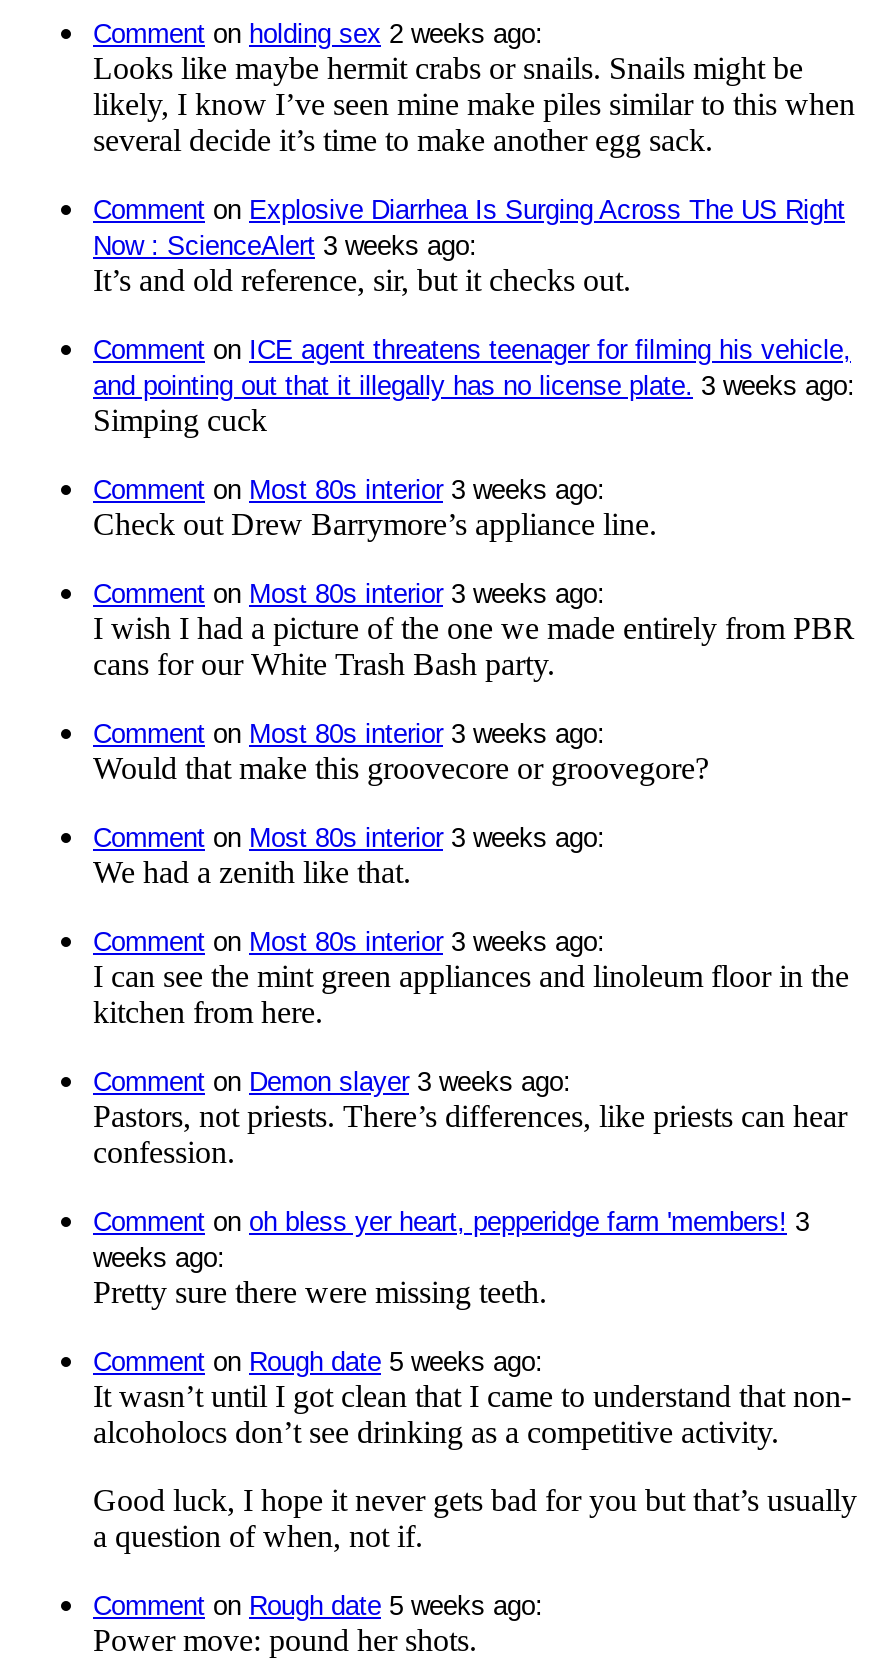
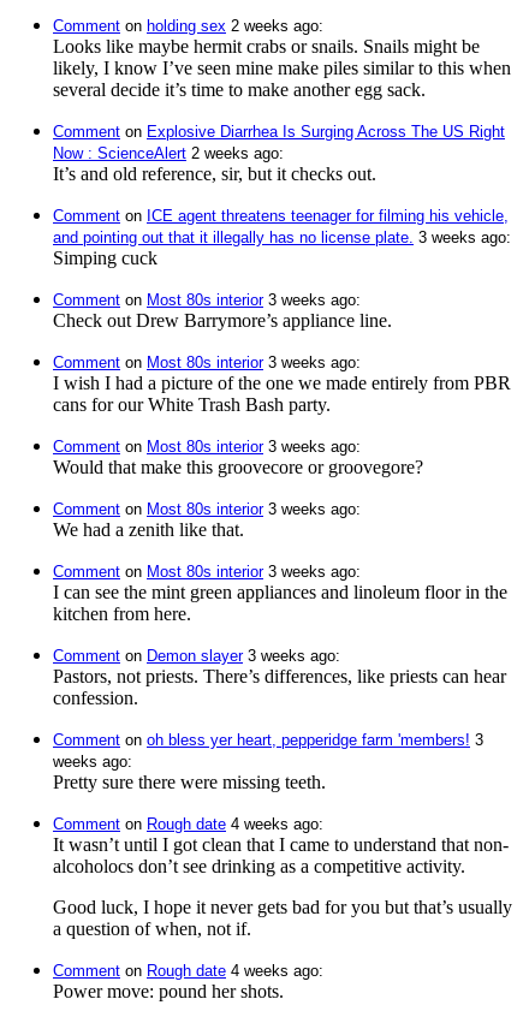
[93,231,477,261] Now : ScienceAlert 3 weeks ago: -> [53,144,284,162] Now : ScienceAlert 2 weeks ago:
[93,1347,543,1377] Comment on Rough date 5 weeks ago: -> [53,815,323,833] Comment on Rough date 4 weeks ago:
[93,1591,543,1621] Comment on Rough date 5 weeks ago: -> [53,962,323,980] Comment on Rough date 4 weeks ago:

